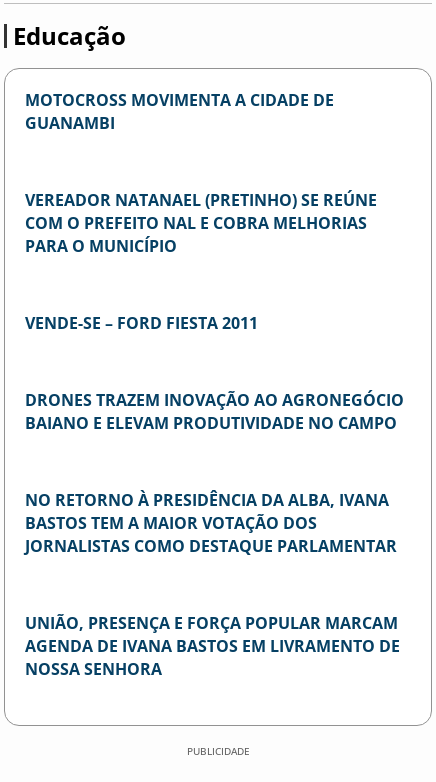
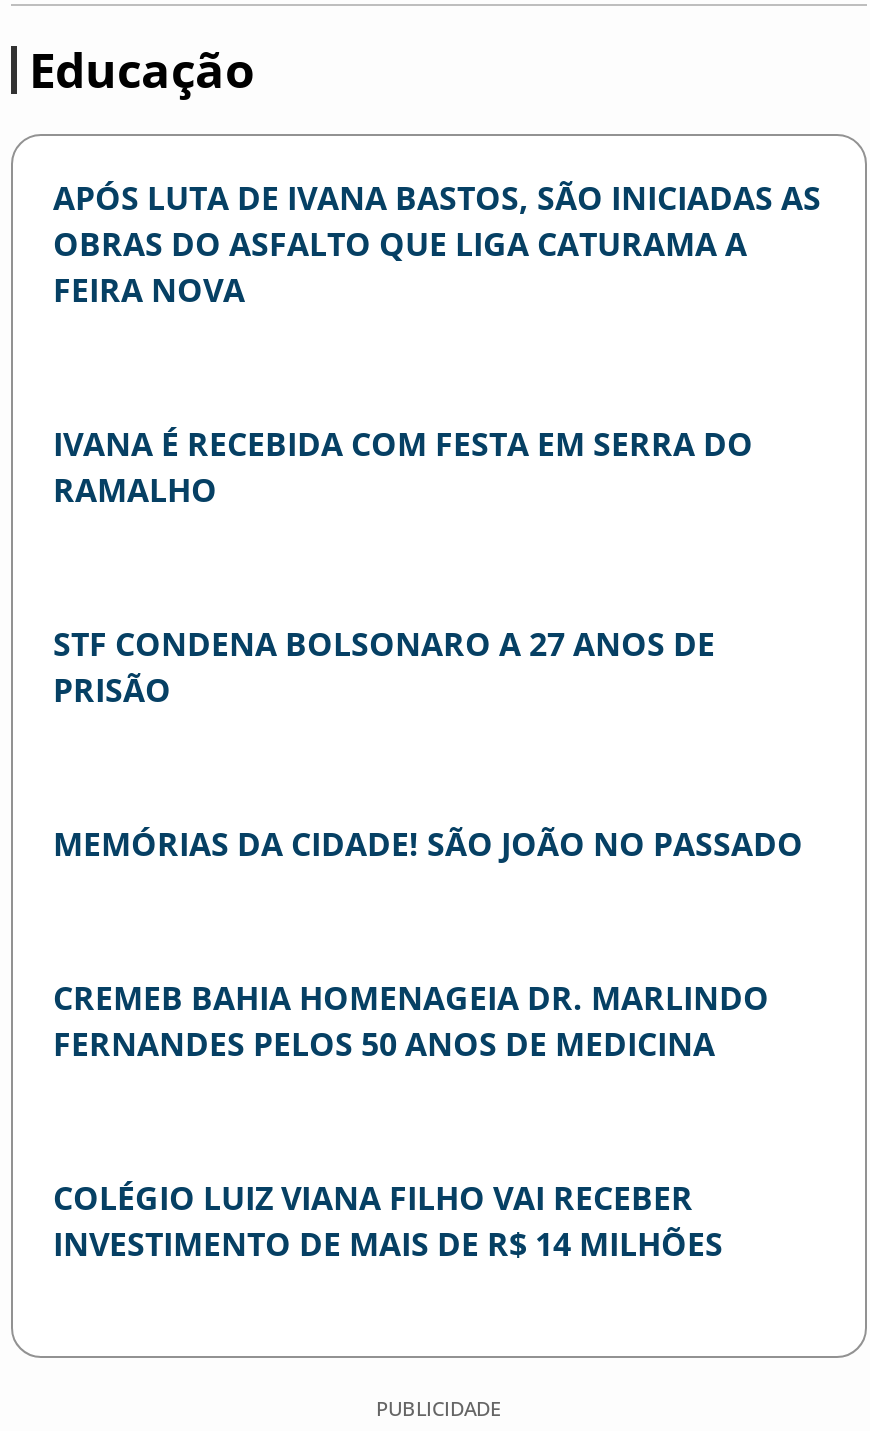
[25,89,334,134] MOTOCROSS MOVIMENTA A CIDADE DE | GUANAMBI -> [53,177,821,313] APÓS LUTA DE IVANA BASTOS, SÃO INICIADAS AS | OBRAS DO ASFALTO QUE LIGA CATURAMA A | FEIRA NOVA
[25,189,377,257] VEREADOR NATANAEL (PRETINHO) SE REÚNE | COM O PREFEITO NAL E COBRA MELHORIAS | PARA O MUNICÍPIO -> [53,423,753,513] IVANA É RECEBIDA COM FESTA EM SERRA DO | RAMALHO
[25,312,258,334] VENDE-SE – FORD FIESTA 2011 -> [53,623,715,713] STF CONDENA BOLSONARO A 27 ANOS DE | PRISÃO
[25,389,404,434] DRONES TRAZEM INOVAÇÃO AO AGRONEGÓCIO | BAIANO E ELEVAM PRODUTIVIDADE NO CAMPO -> [53,823,803,867] MEMÓRIAS DA CIDADE! SÃO JOÃO NO PASSADO
[25,489,397,557] NO RETORNO À PRESIDÊNCIA DA ALBA, IVANA | BASTOS TEM A MAIOR VOTAÇÃO DOS | JORNALISTAS COMO DESTAQUE PARLAMENTAR -> [53,977,769,1067] CREMEB BAHIA HOMENAGEIA DR. MARLINDO | FERNANDES PELOS 50 ANOS DE MEDICINA
[25,612,400,680] UNIÃO, PRESENÇA E FORÇA POPULAR MARCAM | AGENDA DE IVANA BASTOS EM LIVRAMENTO DE | NOSSA SENHORA -> [53,1177,723,1267] COLÉGIO LUIZ VIANA FILHO VAI RECEBER | INVESTIMENTO DE MAIS DE R$ 14 MILHÕES

